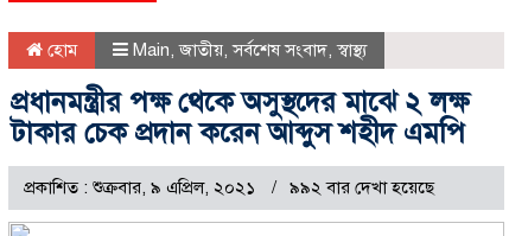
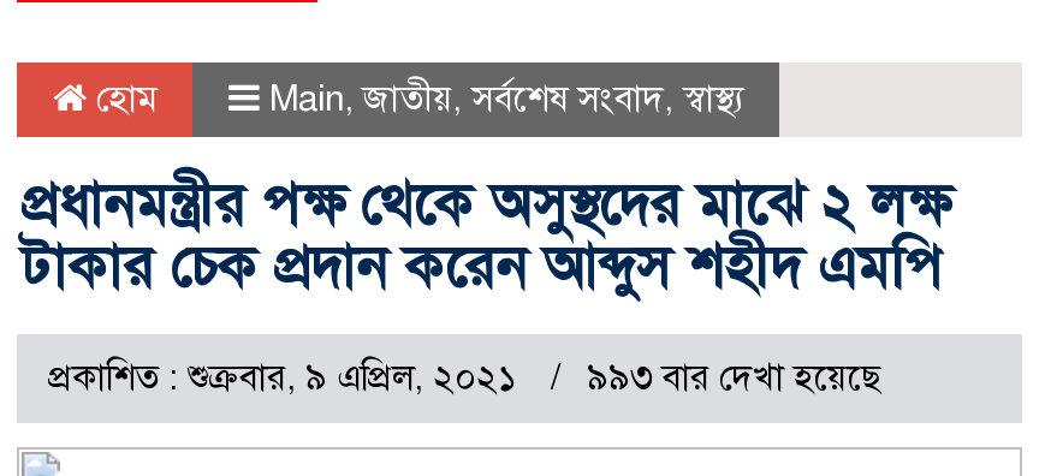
[24,176,434,198] প্রকাশিত : শুক্রবার, ৯ এপ্রিল, ২০২১ ৯৯২ বার দেখা হয়েছে -> [48,355,880,398] প্রকাশিত : শুক্রবার, ৯ এপ্রিল, ২০২১ ৯৯৩ বার দেখা হয়েছে

